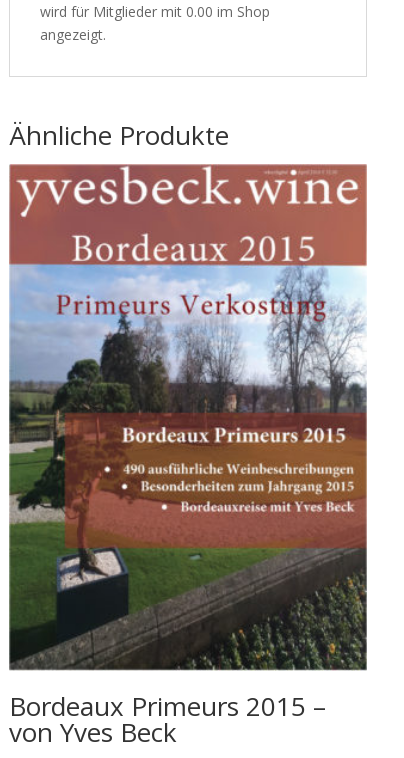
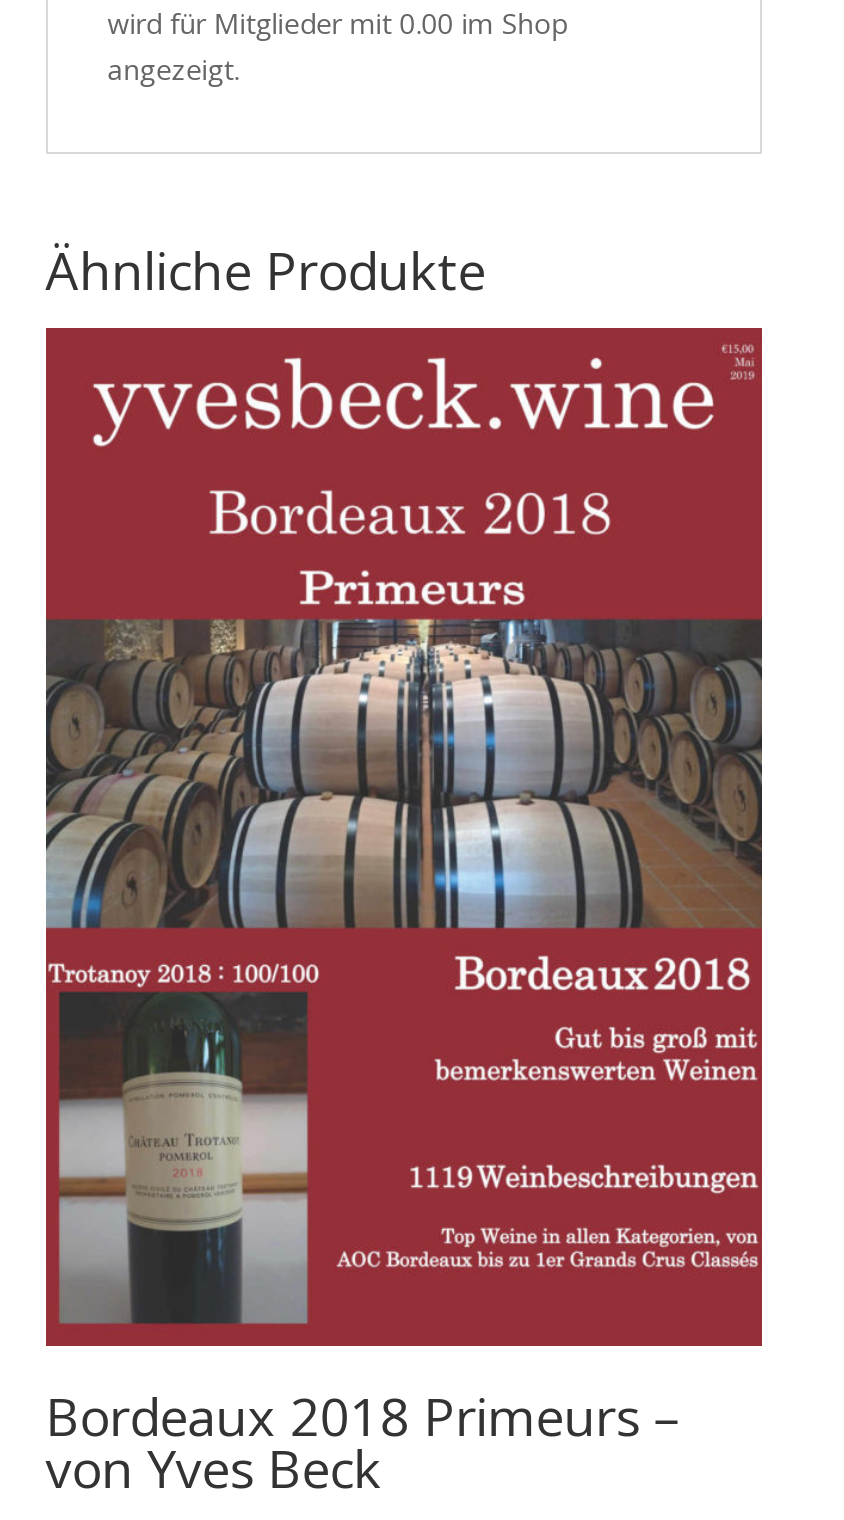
[8,165,368,724] [image] | Bordeaux Primeurs 2015 – -> [44,328,764,1452] [image] | Bordeaux 2018 Primeurs –

